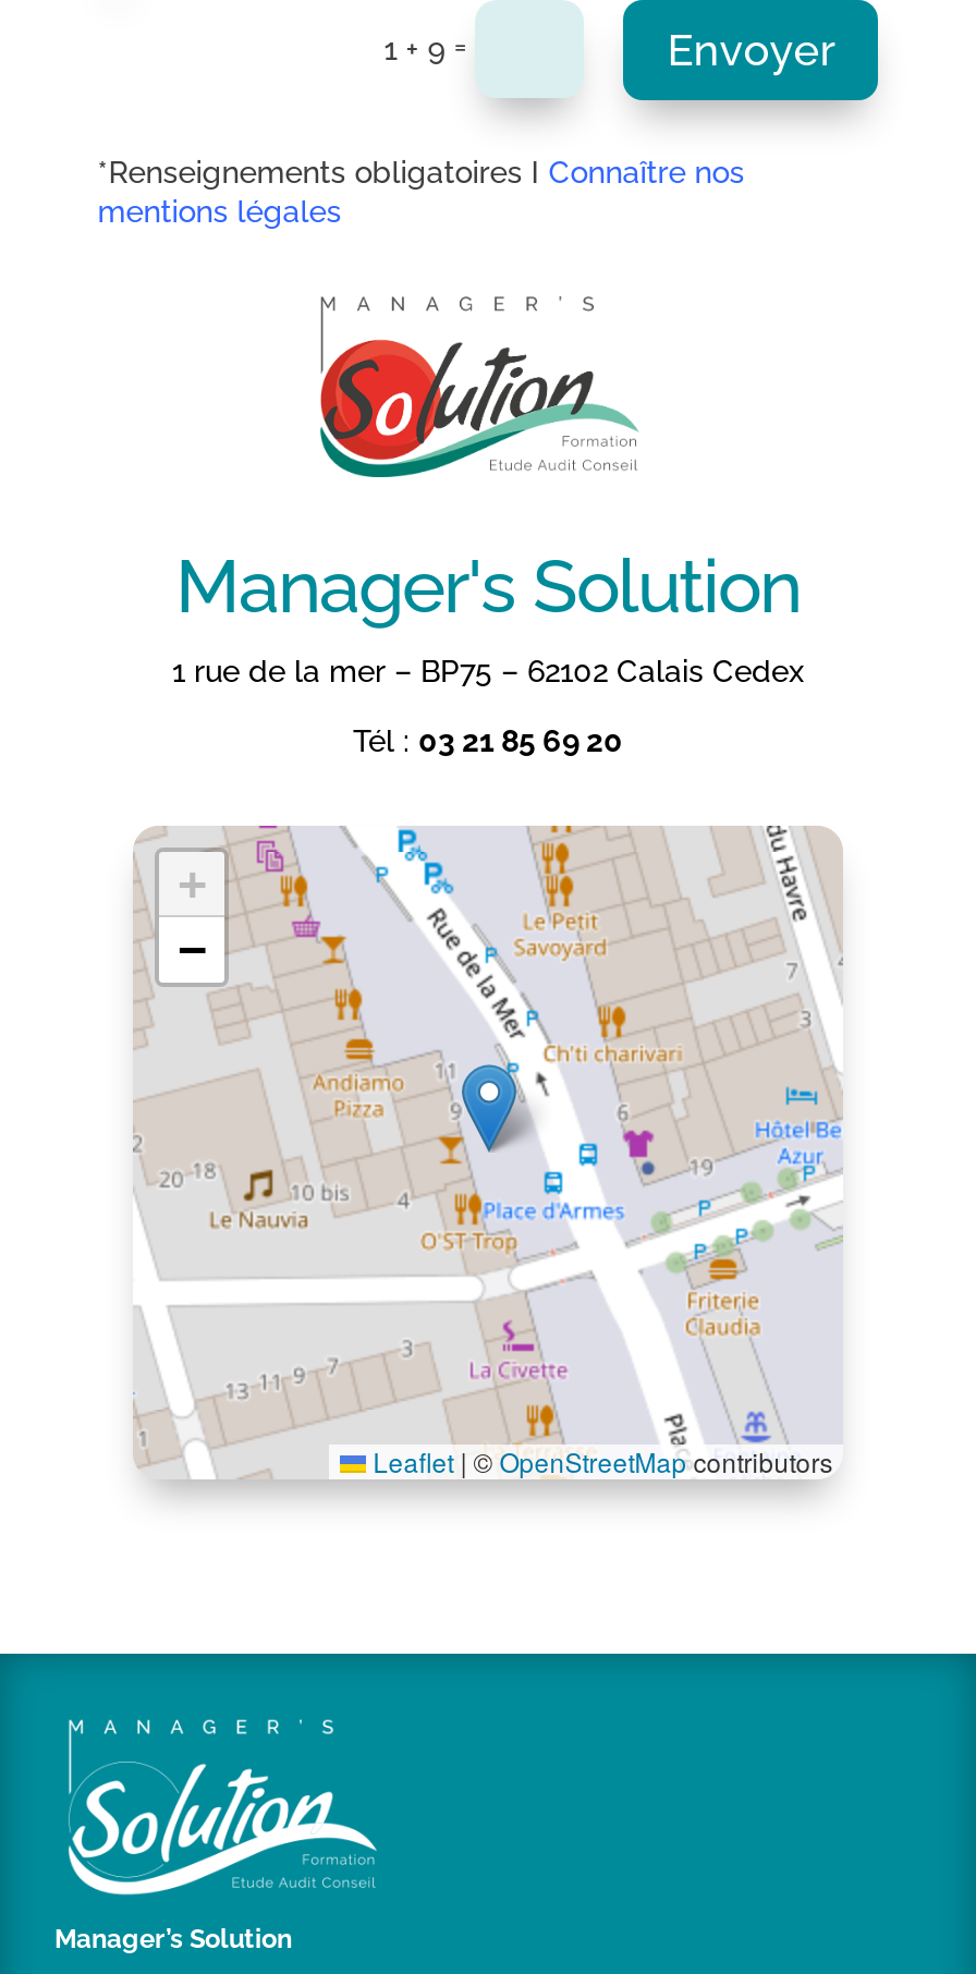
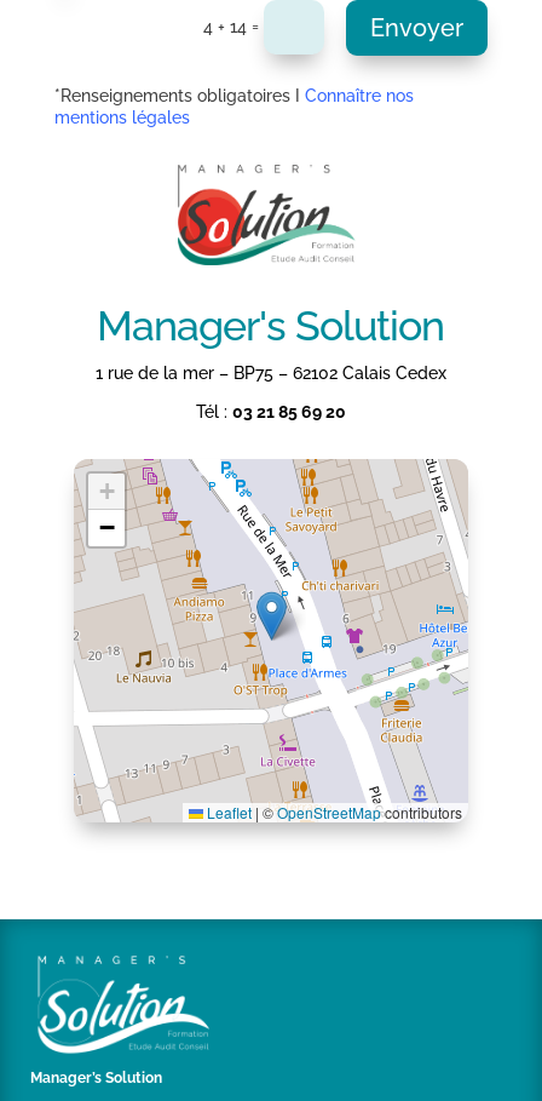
[384,28,475,66] 1 + 9 = -> [203,16,264,37] 4 + 14 =

